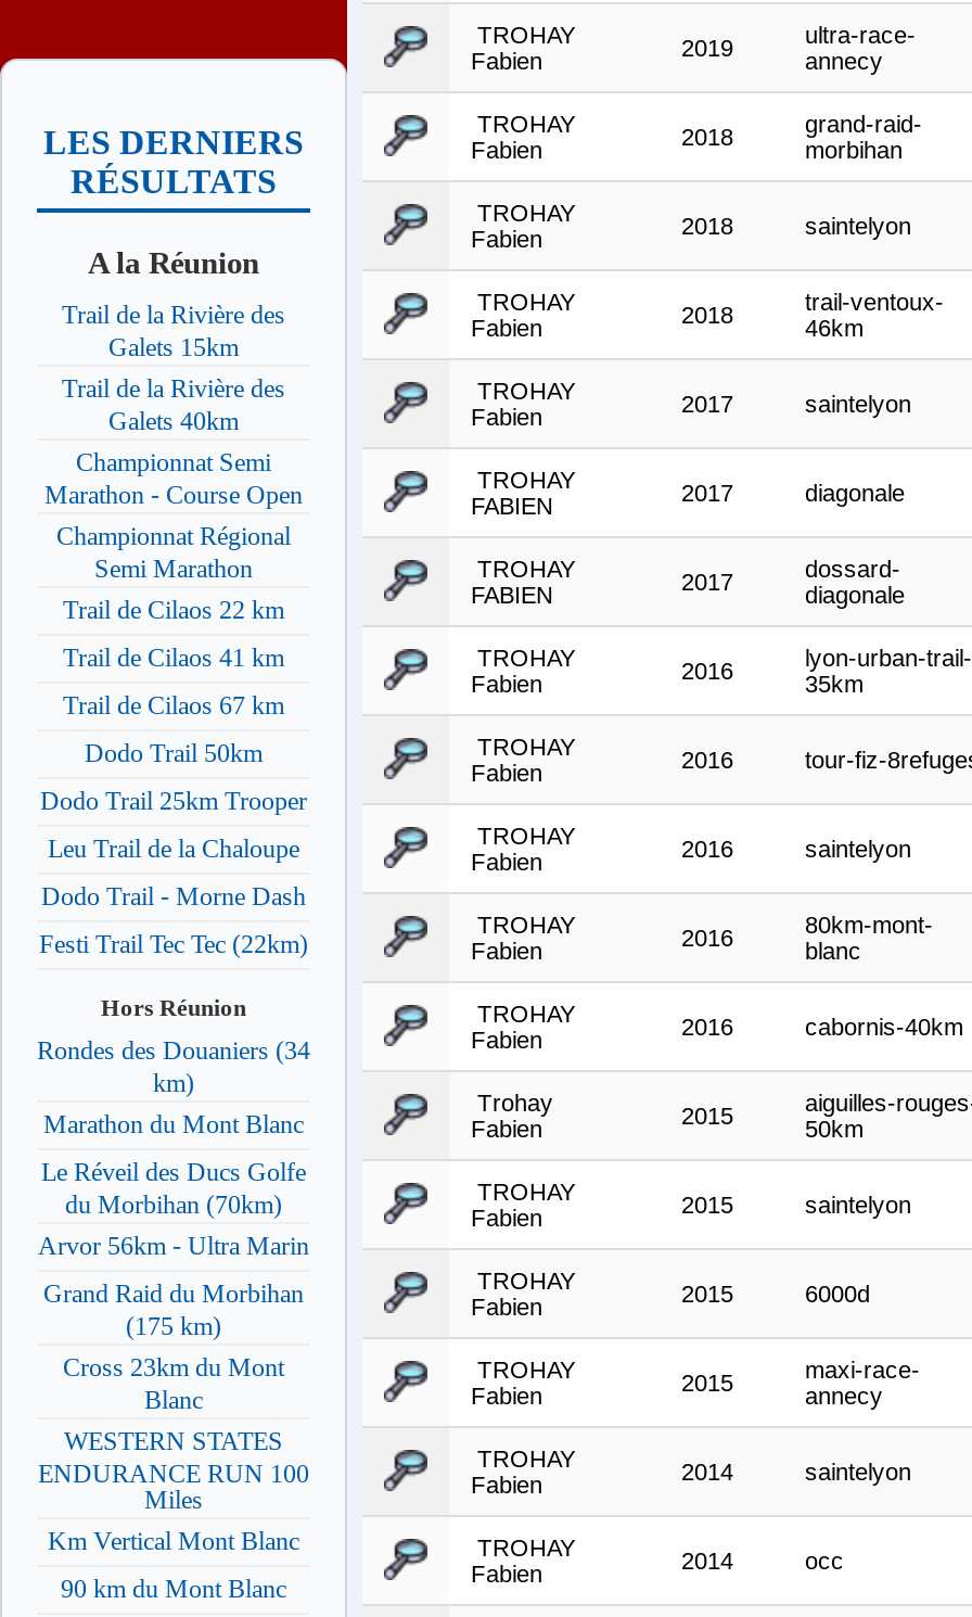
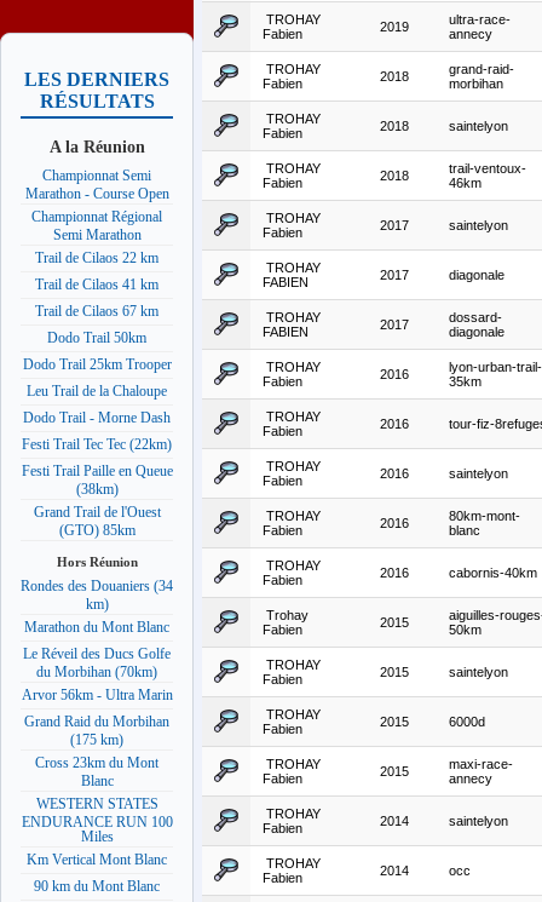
[62,300,285,433] Trail de la Rivière des | Galets 15km | Trail de la Rivière des | Galets 40km -> none
moved [39,448,308,960] -> [22,167,172,453]: Championnat Semi | Marathon - Course Open | Championnat Régional | ... | Dodo Trail - Morne Dash | Festi Trail Tec Tec (22km)
none -> [21,463,172,537] Festi Trail Paille en Queue | (38km) | Grand Trail de l'Ouest | (GTO) 85km

